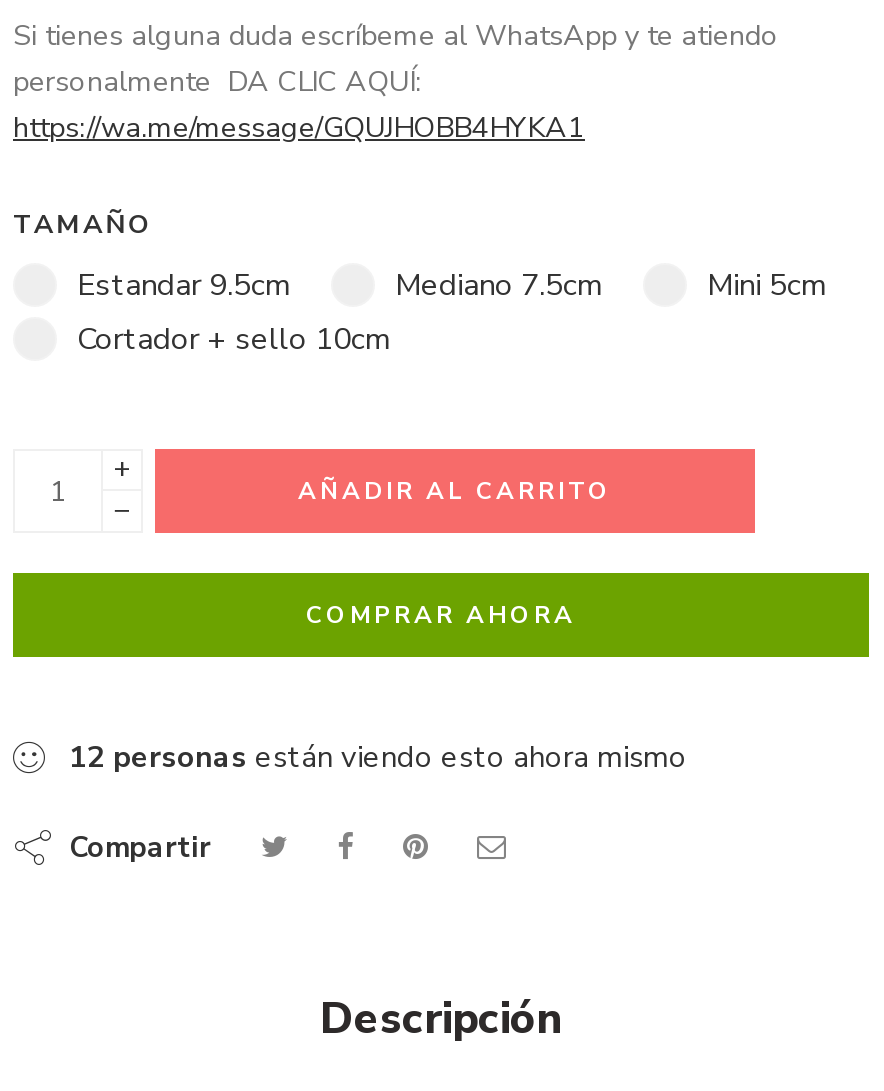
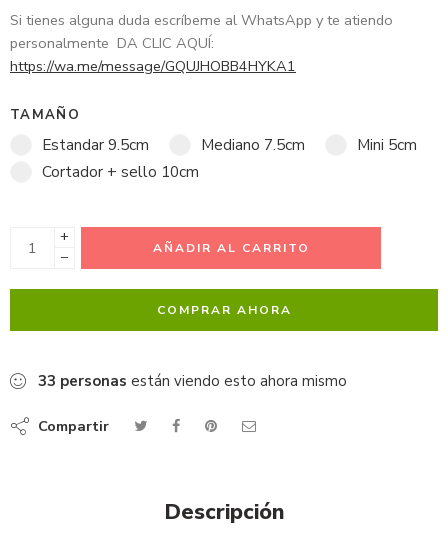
[69,736,687,776] 12 personas están viendo esto ahora mismo -> [38,371,347,391] 33 personas están viendo esto ahora mismo

